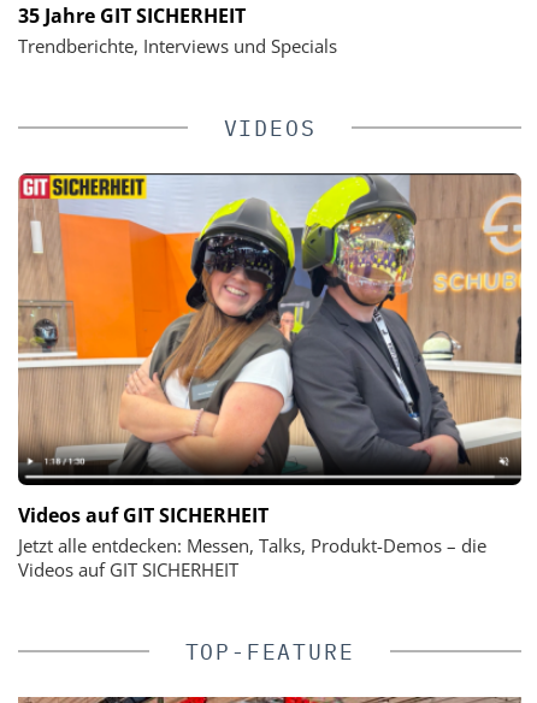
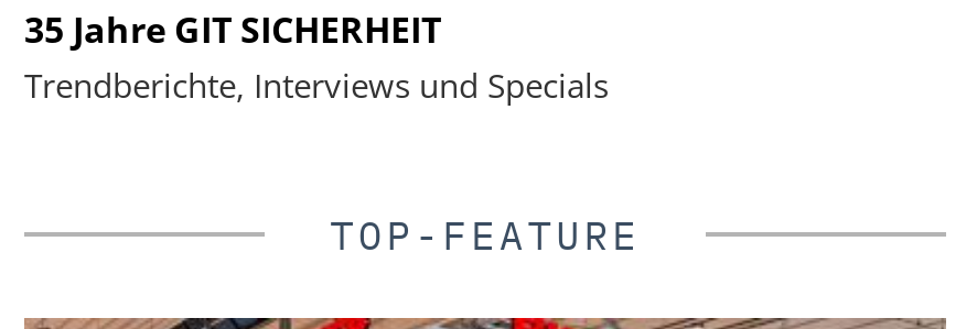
[223,115,316,143] VIDEOS -> none
[17,172,523,581] [image] | Videos auf GIT SICHERHEIT | Jetzt alle entdecken: Messen, Talks, Produkt-Demos – die | Videos auf GIT SICHERHEIT -> none

